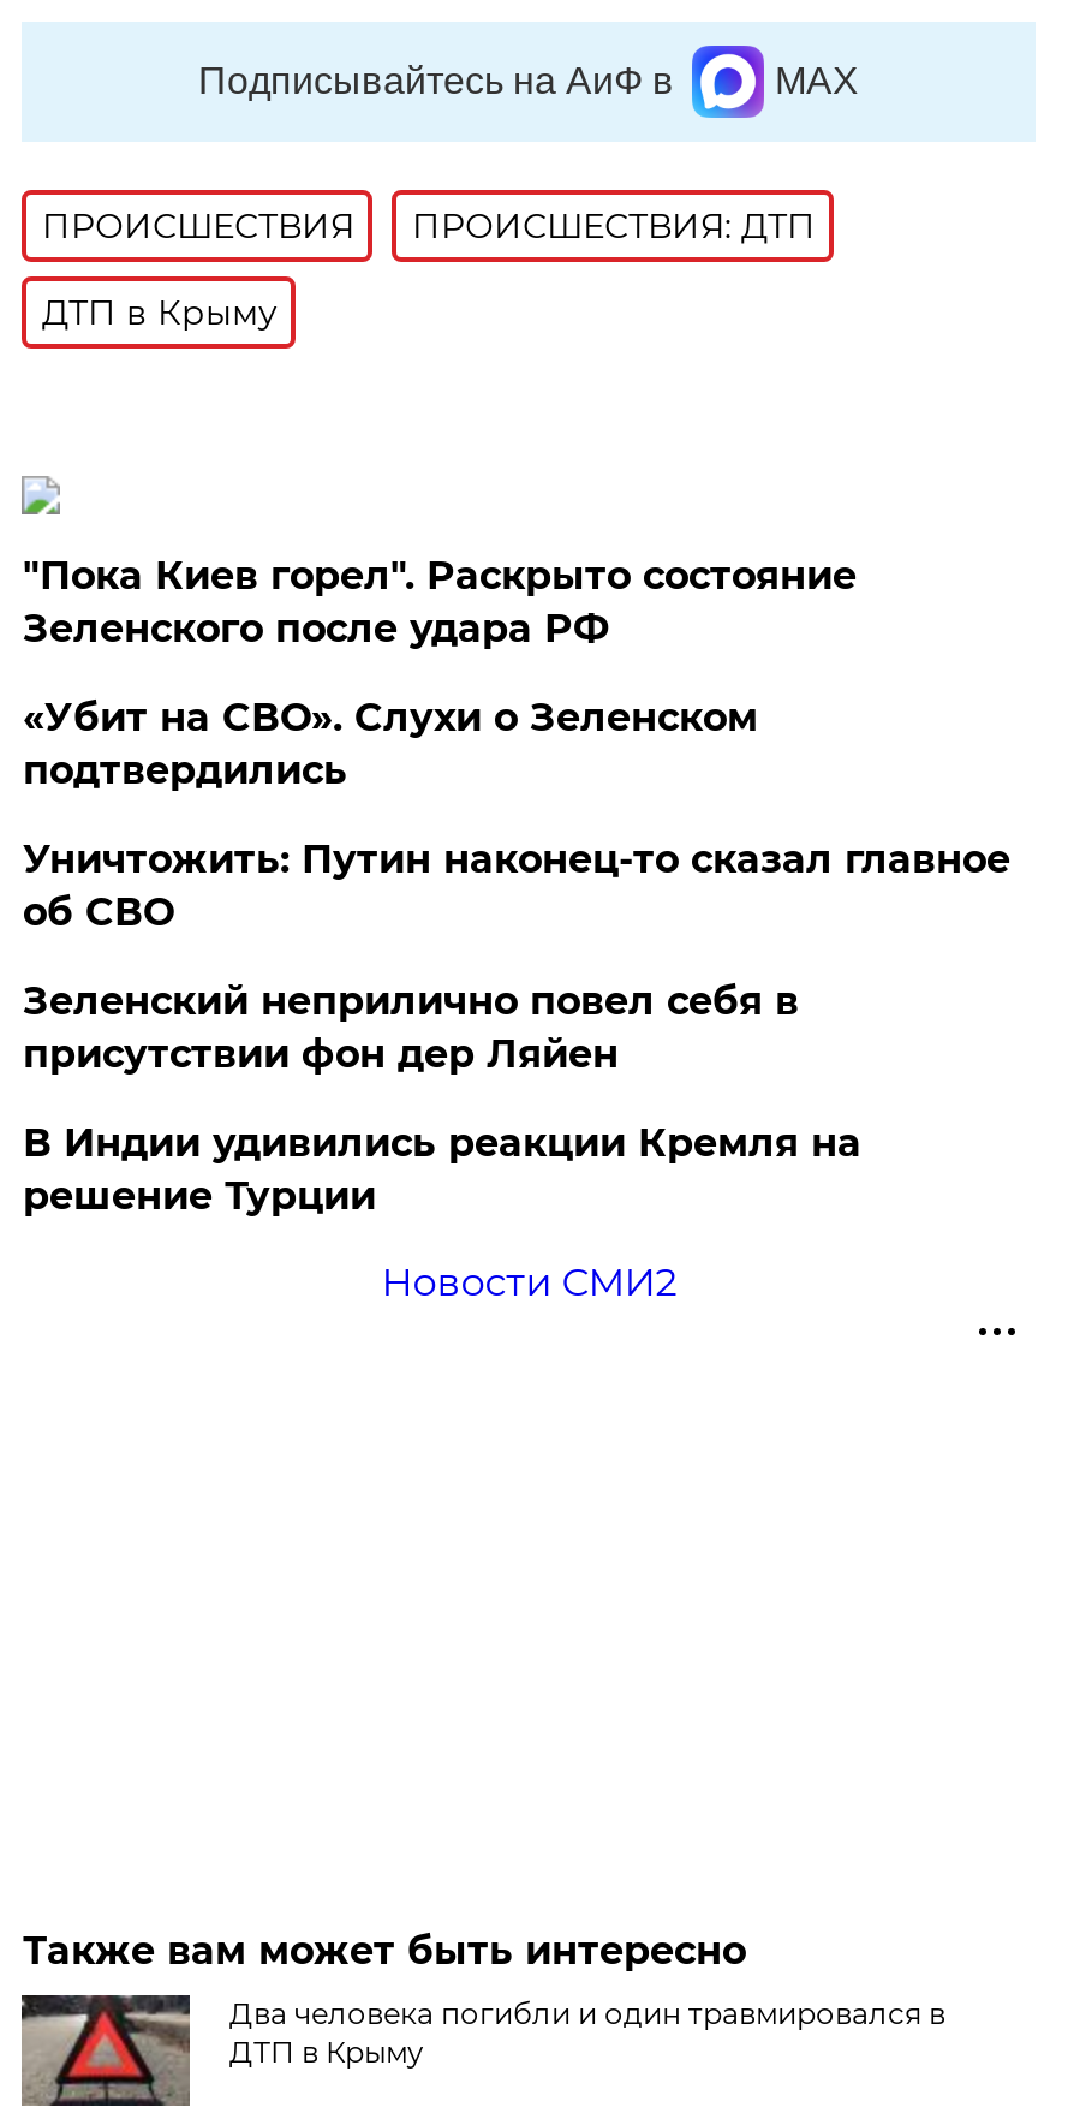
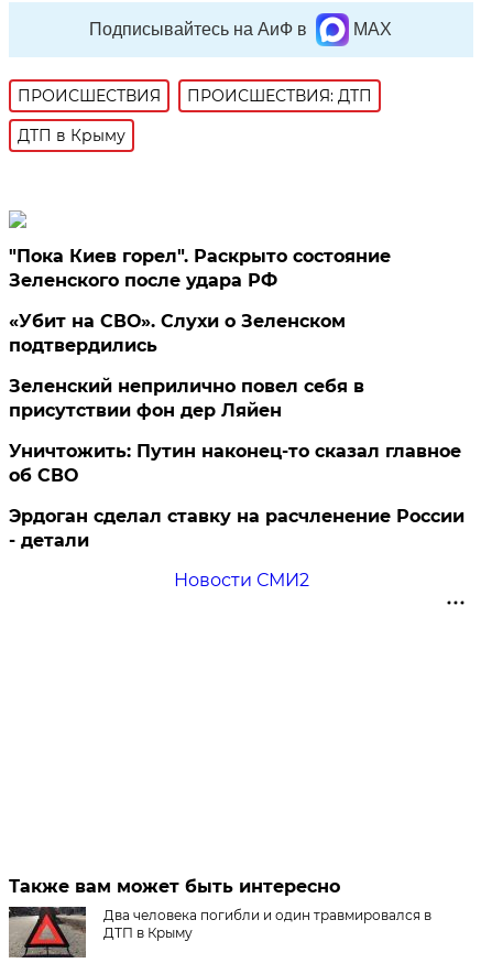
moved [23,836,1010,935] -> [9,441,462,486]: Уничтожить: Путин наконец-то сказал главное | об СВО
moved [23,978,799,1077] -> [9,376,365,421]: Зеленский неприлично повел cебя в | присутствии фон дер Ляйен
[23,1120,861,1219] В Индии удивились реакции Кремля на | решение Турции -> [9,506,465,551] Эрдоган сделал ставку на расчленение России | - детали

